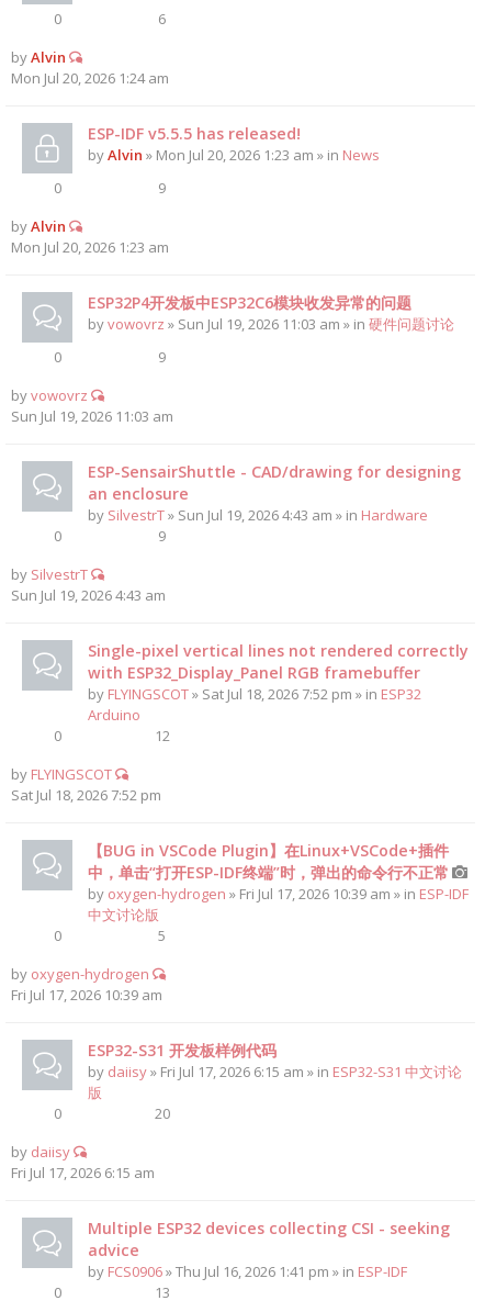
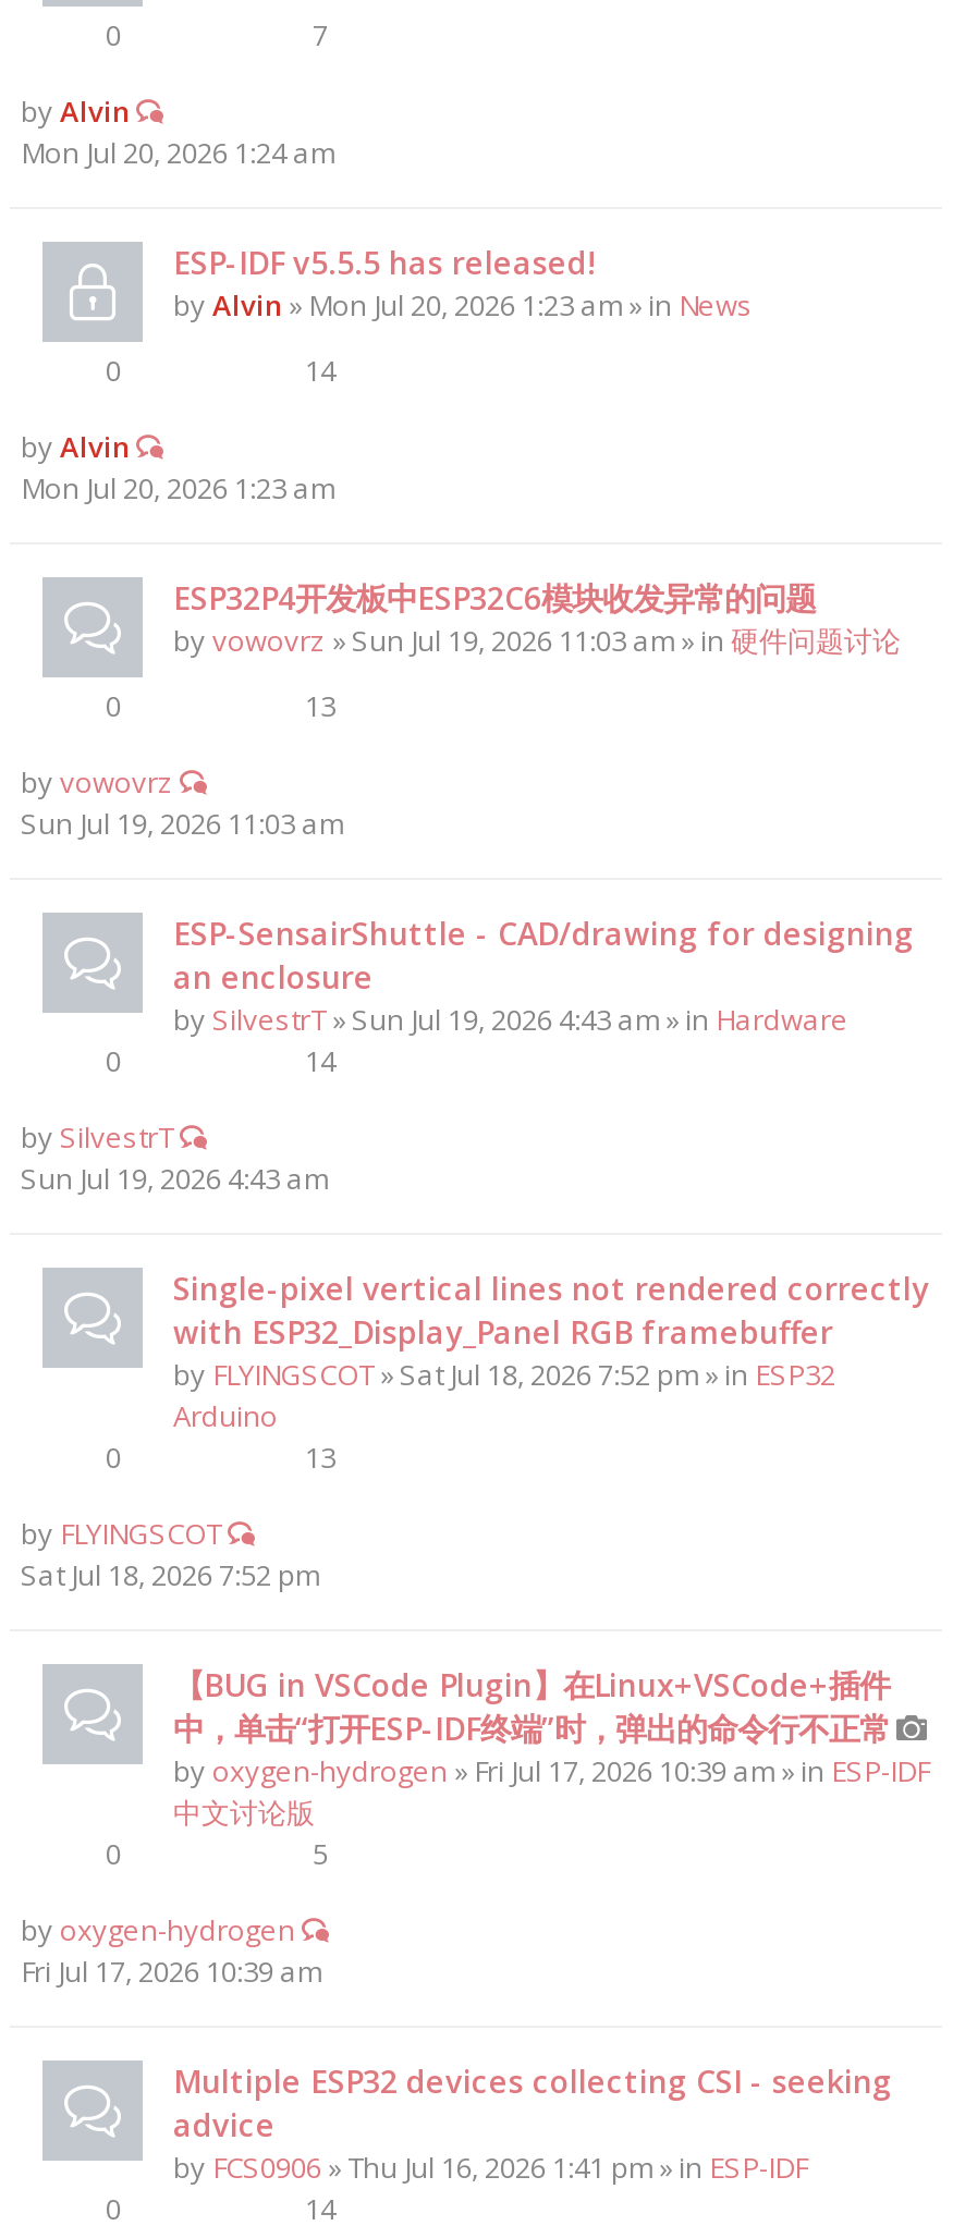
[158,9,166,29] 6 -> [313,15,328,54] 7
[158,178,166,198] 9 -> [305,351,335,390] 14
[158,347,166,367] 9 -> [305,686,335,725] 13
[158,526,166,546] 9 -> [305,1041,335,1080] 14
[154,726,170,745] 12 -> [305,1438,335,1477] 13
[11,1040,462,1182] ESP32-S31 开发板样例代码 | by daiisy» Fri Jul 17, 2026 6:15 am » in ESP32-S31 中文讨论 | 版 | 0 | 20 | by daiisy | Fri Jul 17, 2026 6:15 am -> none
[154,1282,170,1302] 13 -> [305,2189,335,2228] 14

